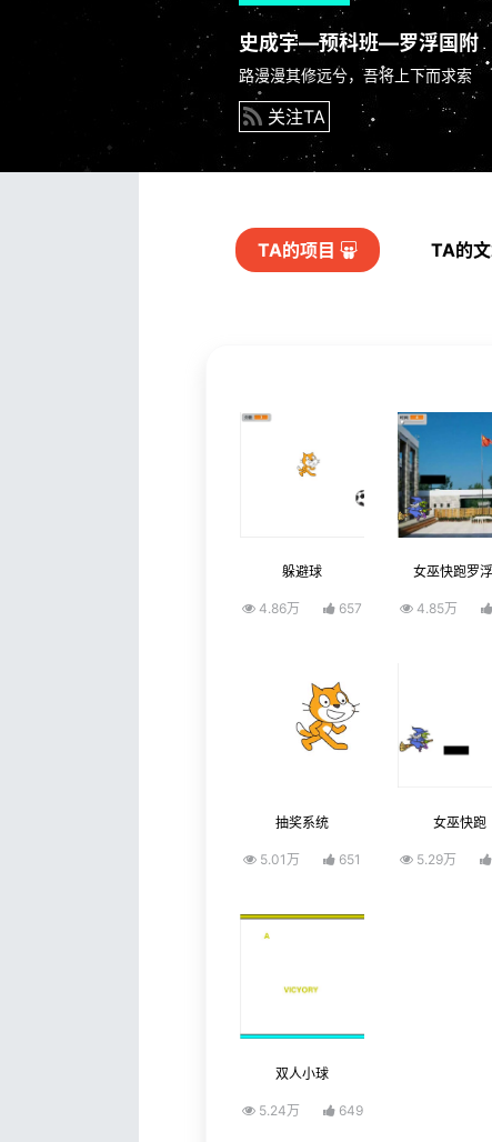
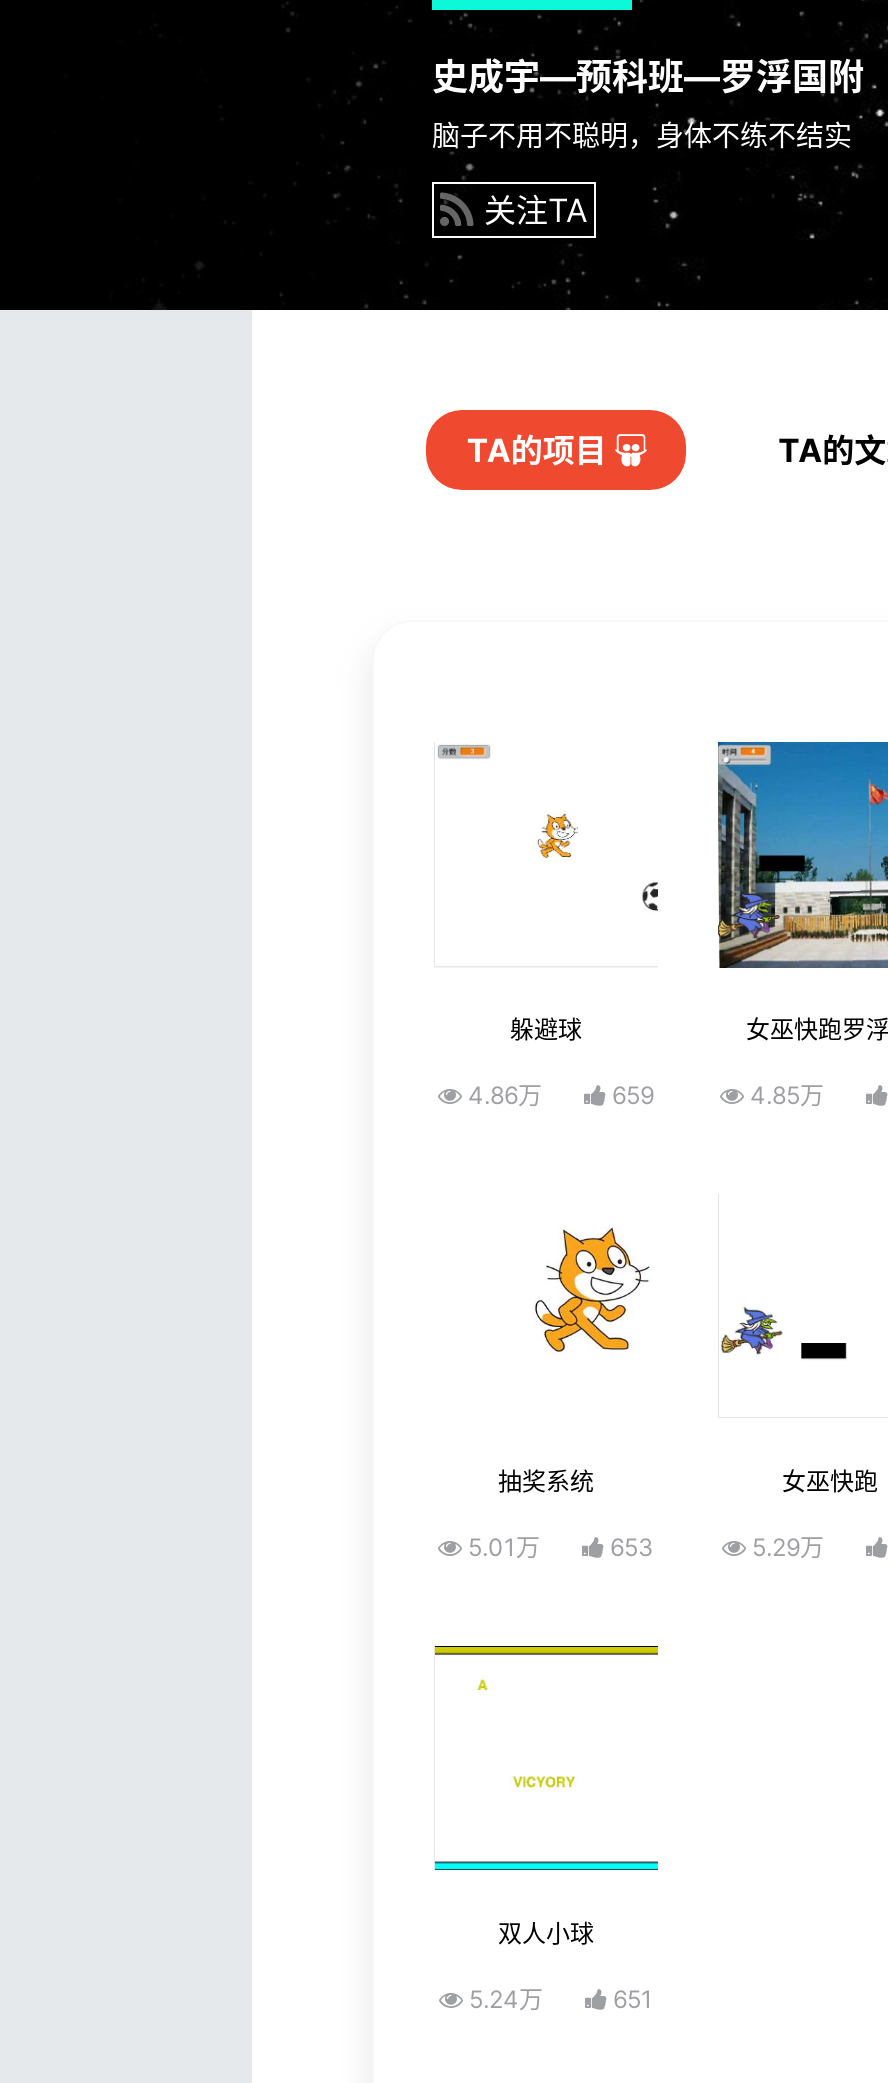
[239,66,472,84] 路漫漫其修远兮，吾将上下而求索 -> [432,118,852,152] 脑子不用不聪明，身体不练不结实
[255,600,362,617] 4.86万 657 -> [462,1080,654,1110] 4.86万 659
[257,851,361,868] 5.01万 651 -> [462,1532,654,1562] 5.01万 653
[255,1102,363,1119] 5.24万 649 -> [463,1984,653,2014] 5.24万 651

